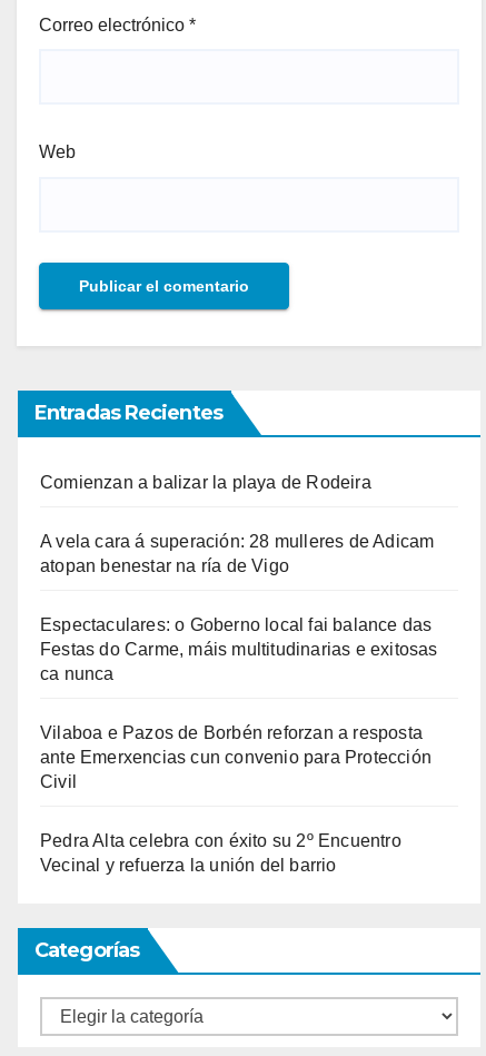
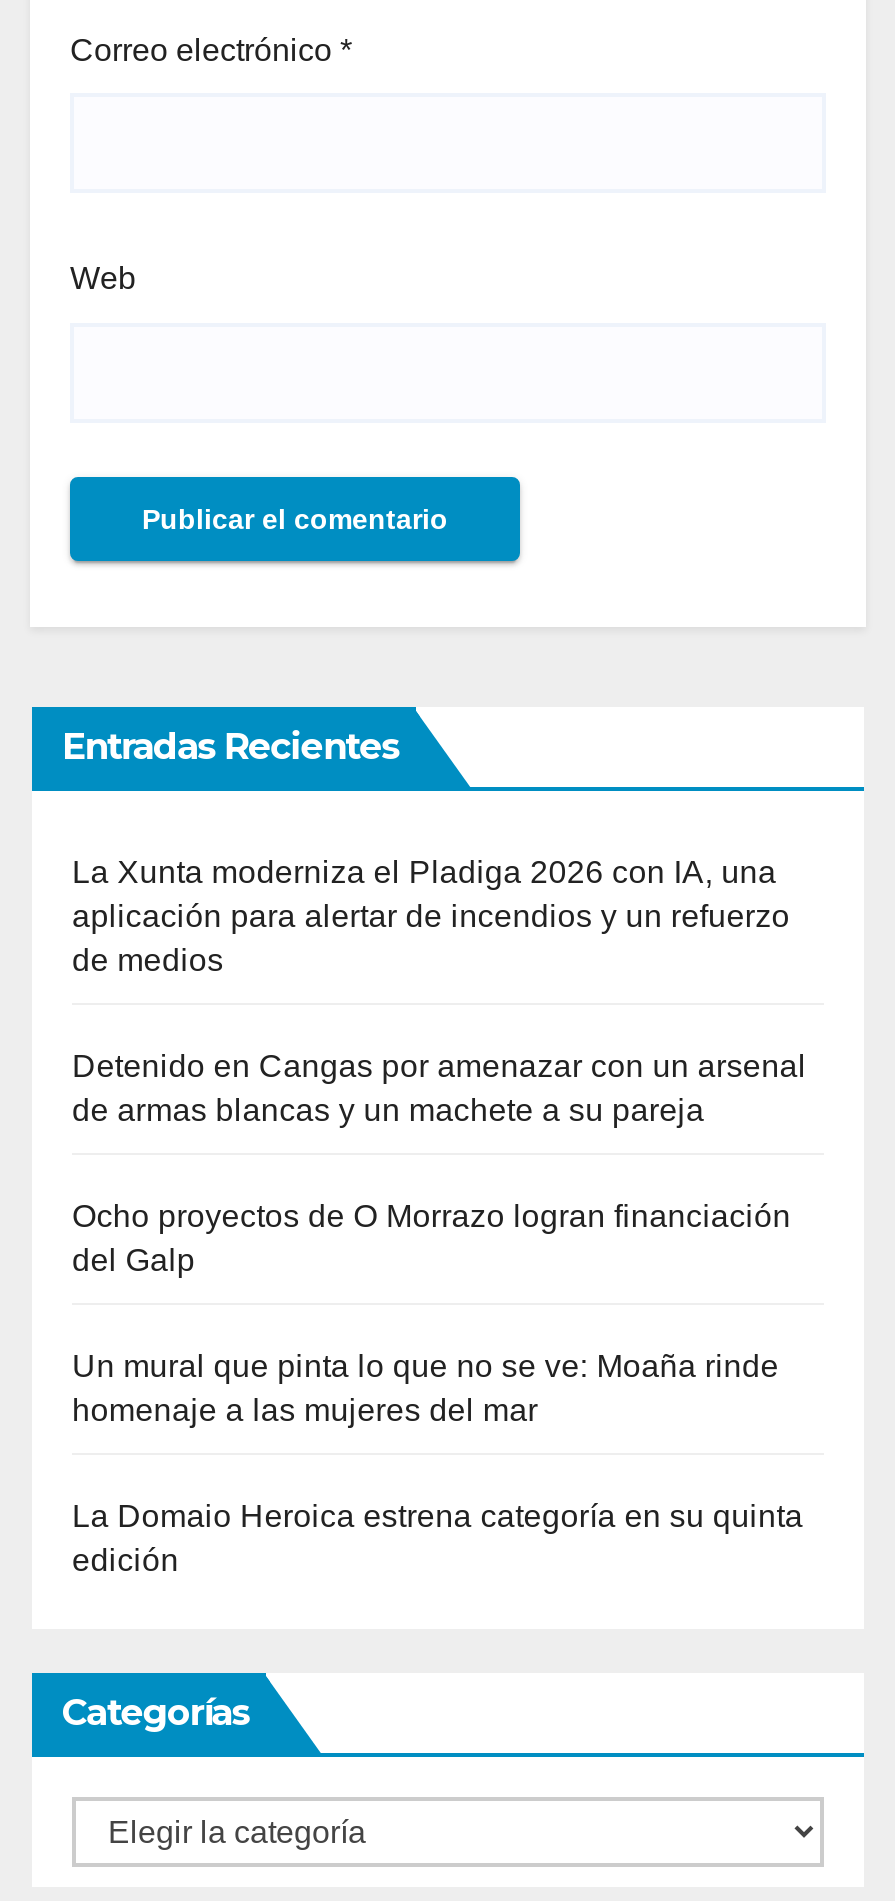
[40,473,371,492] Comienzan a balizar la playa de Rodeira -> [72,856,790,978] La Xunta moderniza el Pladiga 2026 con IA, una | aplicación para alertar de incendios y un refuerzo | de medios
[40,532,434,576] A vela cara á superación: 28 mulleres de Adicam | atopan benestar na ría de Vigo -> [72,1050,806,1128] Detenido en Cangas por amenazar con un arsenal | de armas blancas y un machete a su pareja
[40,616,438,684] Espectaculares: o Goberno local fai balance das | Festas do Carme, máis multitudinarias e exitosas | ca nunca -> [72,1200,791,1278] Ocho proyectos de O Morrazo logran financiación | del Galp
[40,724,432,792] Vilaboa e Pazos de Borbén reforzan a resposta | ante Emerxencias cun convenio para Protección | Civil -> [72,1350,779,1428] Un mural que pinta lo que no se ve: Moaña rinde | homenaje a las mujeres del mar
[40,832,401,875] Pedra Alta celebra con éxito su 2º Encuentro | Vecinal y refuerza la unión del barrio -> [72,1500,803,1578] La Domaio Heroica estrena categoría en su quinta | edición

